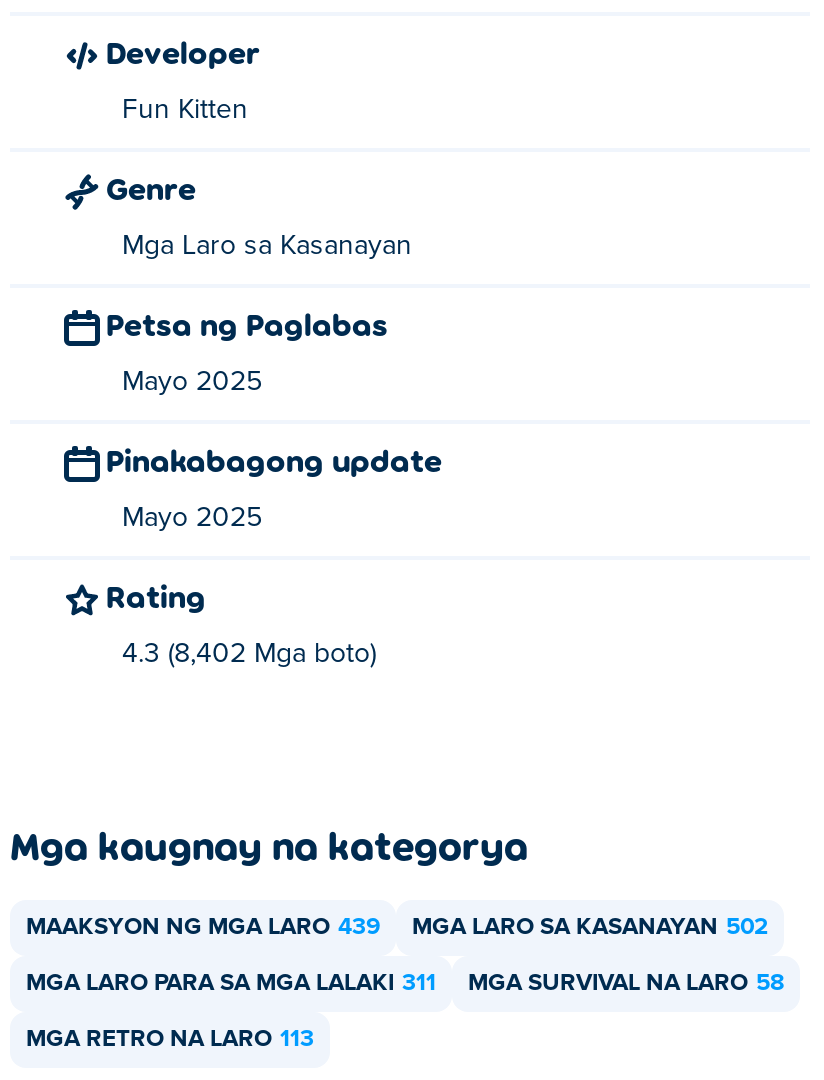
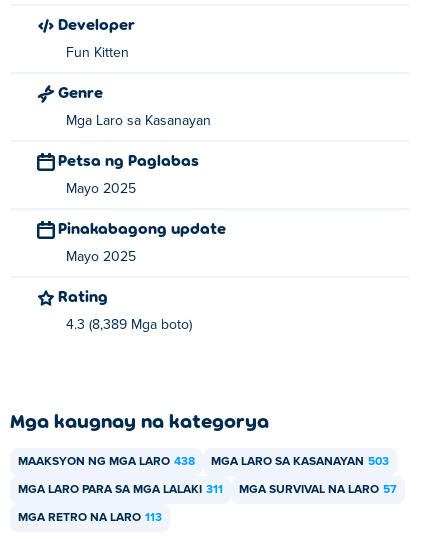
[122,640,376,668] 4.3 (8,402 Mga boto) -> [66,318,192,332] 4.3 (8,389 Mga boto)
[26,916,380,940] MAAKSYON NG MGA LARO 439 -> [18,456,195,468] MAAKSYON NG MGA LARO 438
[412,916,768,940] MGA LARO SA KASANAYAN 502 -> [211,456,389,468] MGA LARO SA KASANAYAN 503
[468,972,784,996] MGA SURVIVAL NA LARO 58 -> [239,484,397,496] MGA SURVIVAL NA LARO 57

